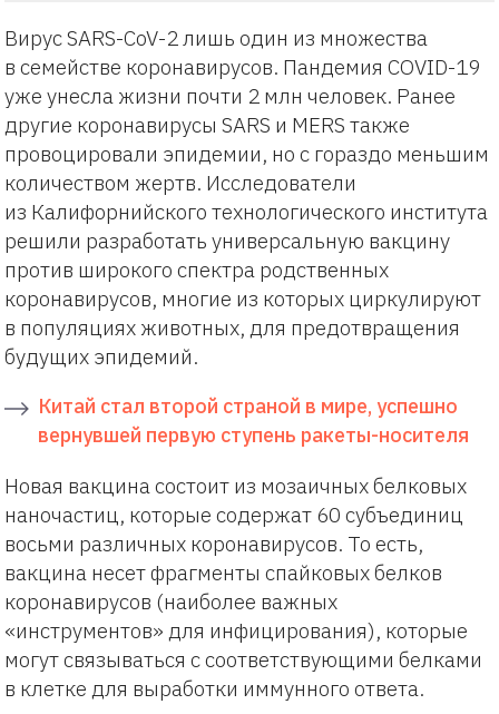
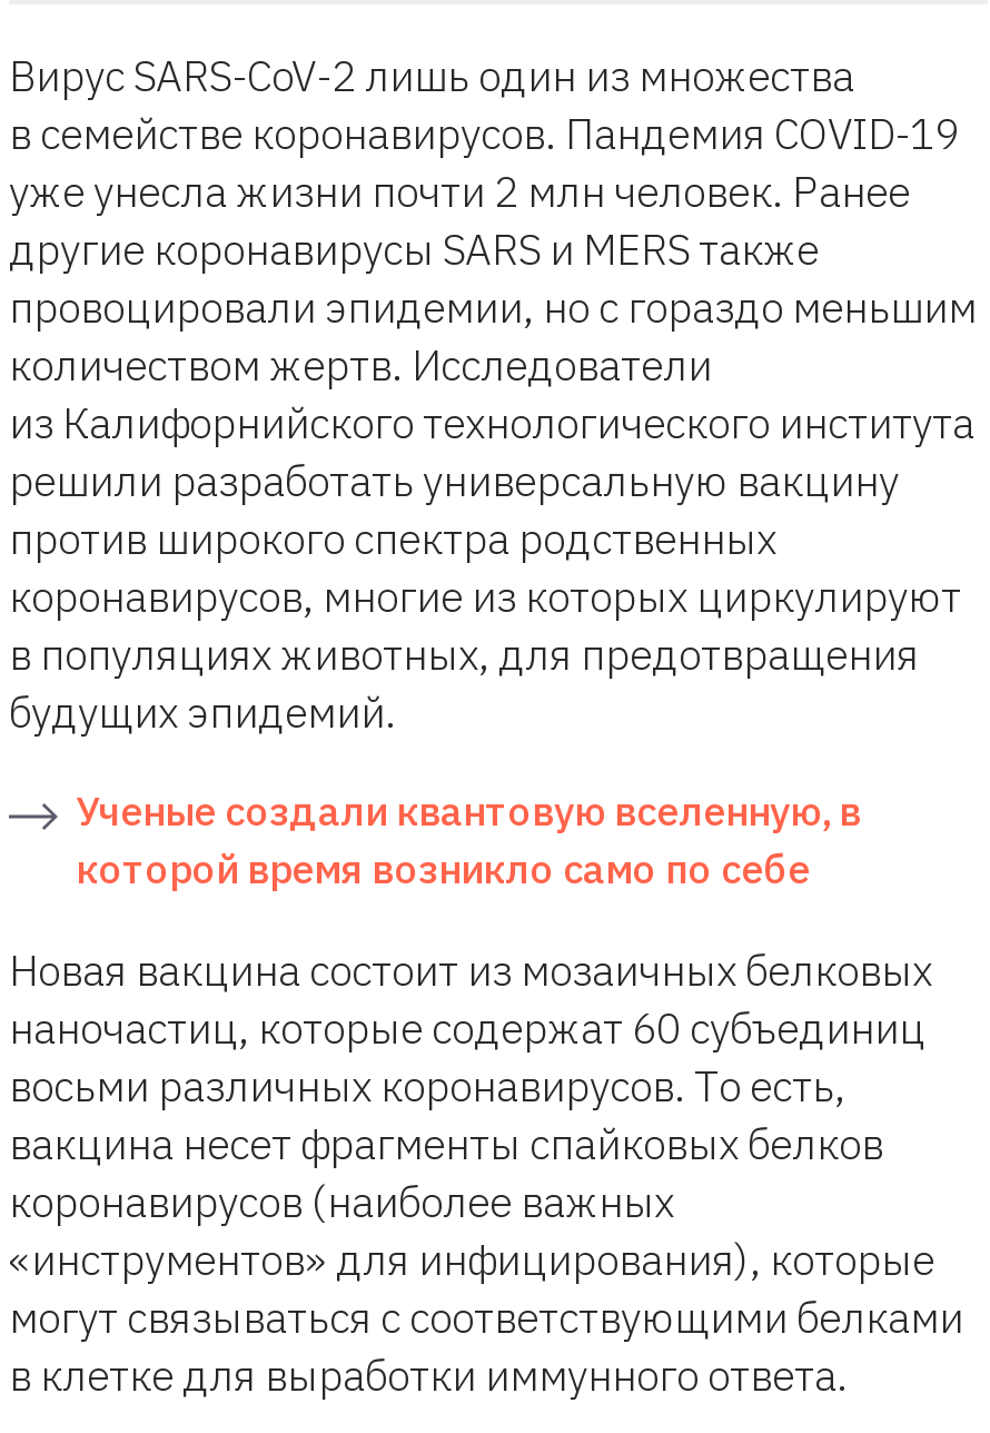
[38,394,469,448] Китай стал второй страной в мире, успешно | вернувшей первую ступень ракеты-носителя -> [76,786,861,895] Ученые создали квантовую вселенную, в | которой время возникло само по себе

